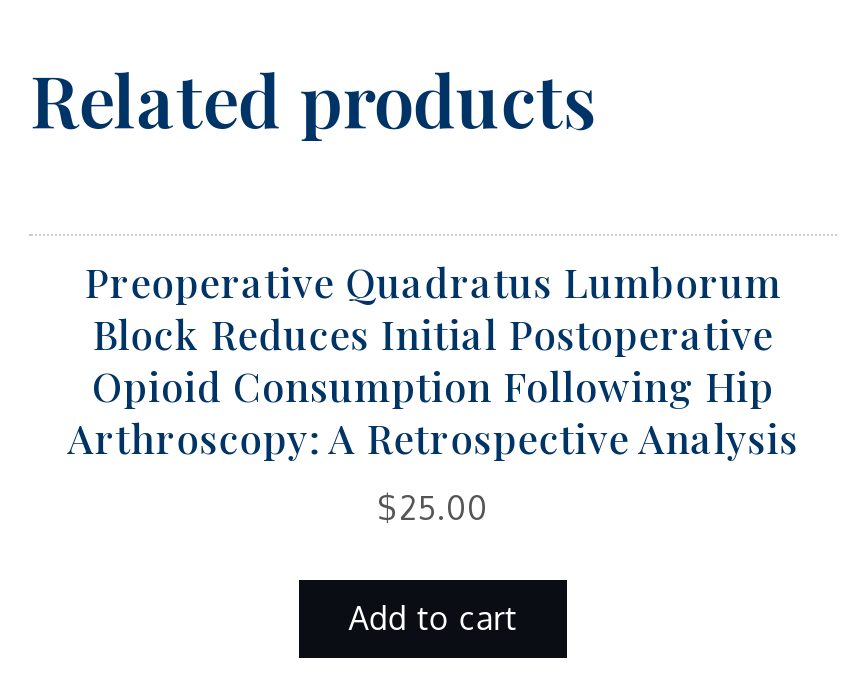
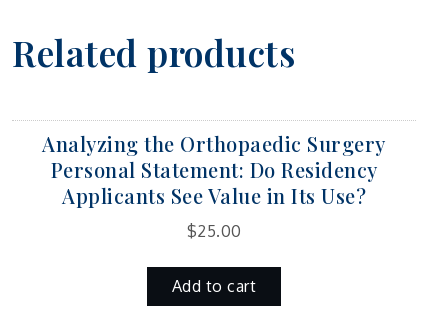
[67,254,799,464] Preoperative Quadratus Lumborum | Block Reduces Initial Postoperative | Opioid Consumption Following Hip | Arthroscopy: A Retrospective Analysis -> [42,130,386,209] Analyzing the Orthopaedic Surgery | Personal Statement: Do Residency | Applicants See Value in Its Use?

